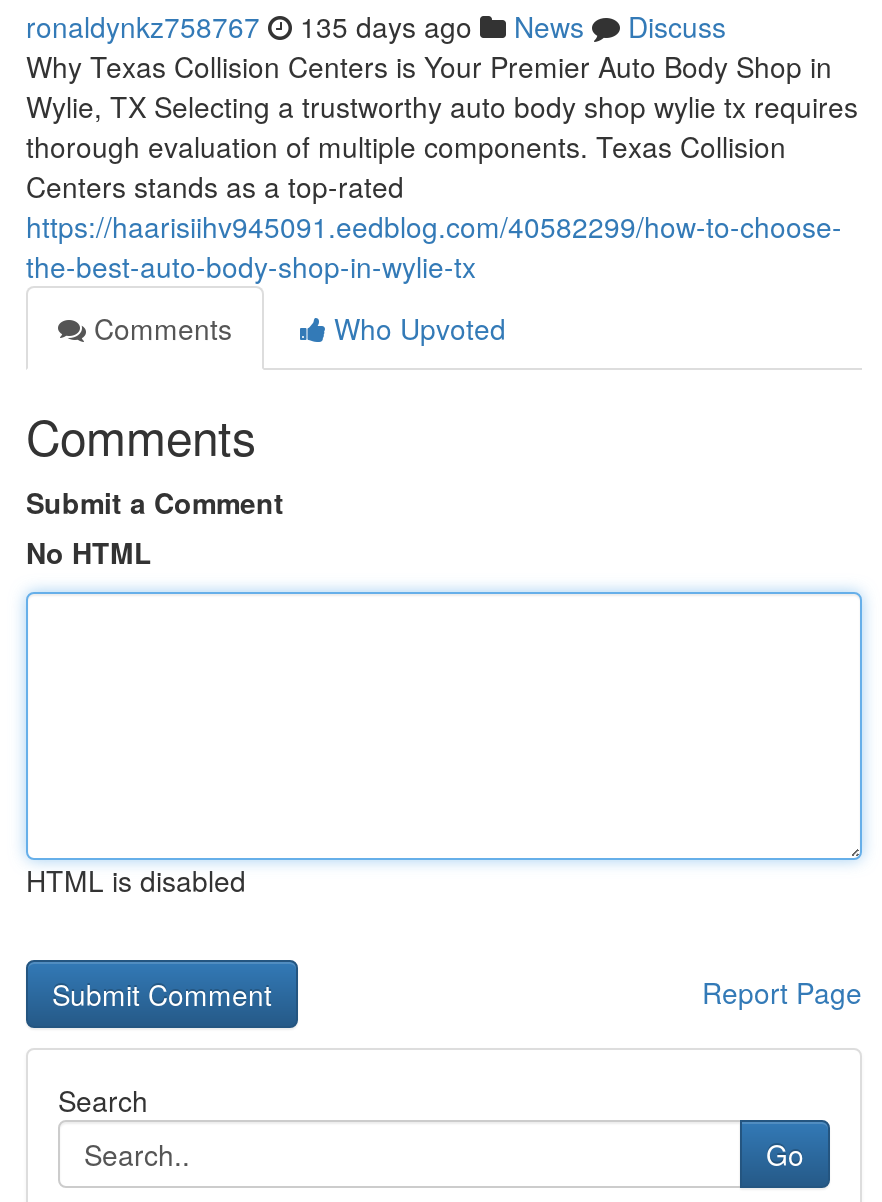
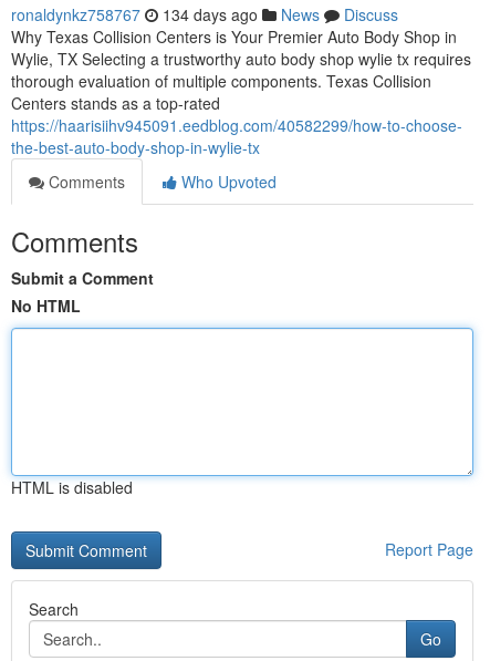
[26,6,726,46] ronaldynkz758767 135 days ago News Discuss -> [11,3,398,25] ronaldynkz758767 134 days ago News Discuss

